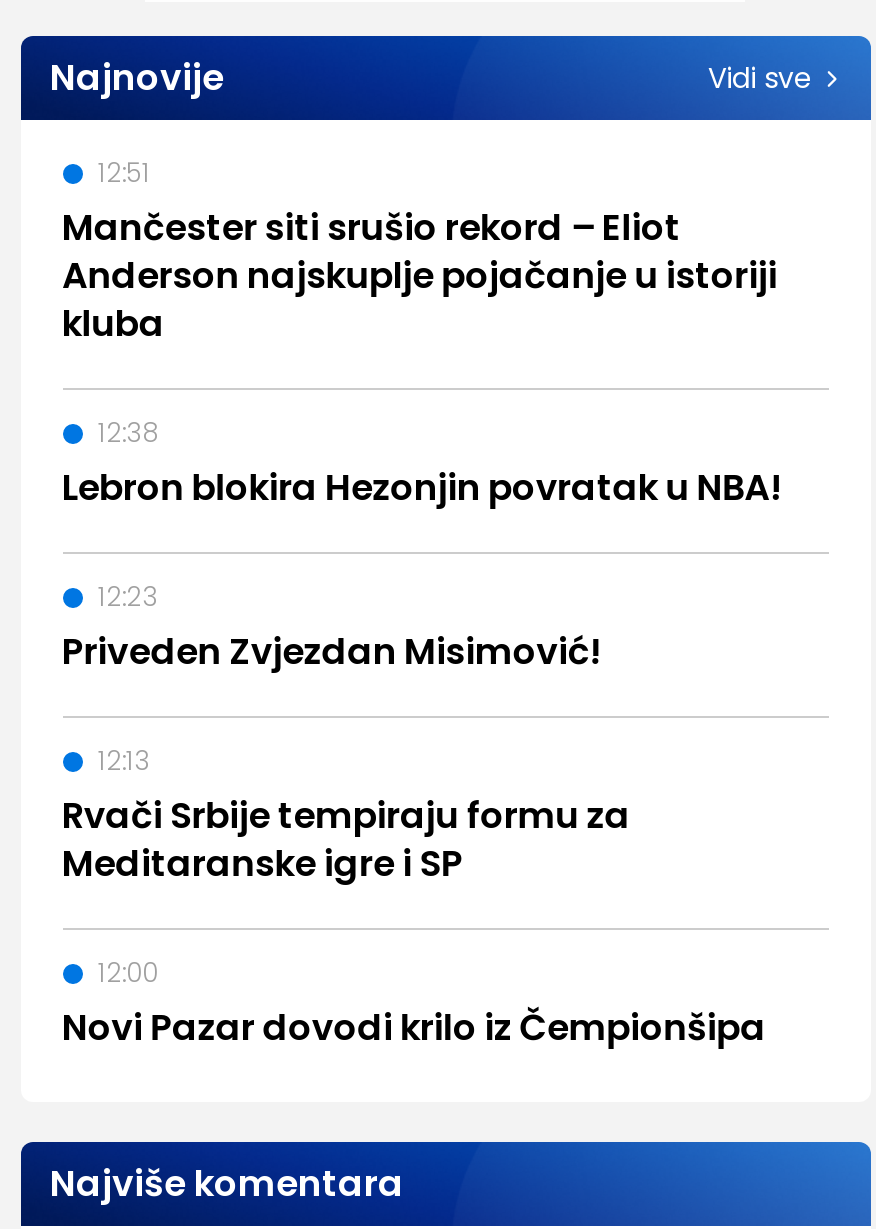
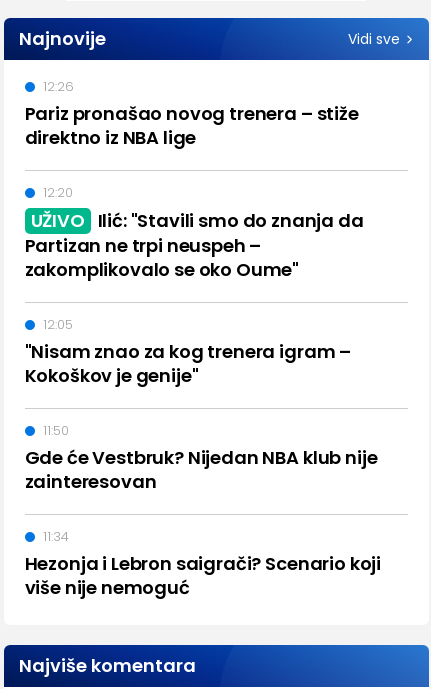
[98,154,150,192] 12:51 -> [42,77,73,96] 12:26
[62,202,777,348] Mančester siti srušio rekord – Eliot | Anderson najskuplje pojačanje u istoriji | kluba -> [24,101,359,150] Pariz pronašao novog trenera – stiže | direktno iz NBA lige
[98,414,160,452] 12:38 -> [42,183,72,202] 12:20
[62,462,784,512] Lebron blokira Hezonjin povratak u NBA! -> [24,208,364,282] UŽIVO Ilić: "Stavili smo do znanja da | Partizan ne trpi neuspeh – | zakomplikovalo se oko Oume"
[98,578,158,616] 12:23 -> [42,315,72,334] 12:05
[62,626,603,676] Priveden Zvjezdan Misimović! -> [24,339,351,388] "Nisam znao za kog trenera igram – | Kokoškov je genije"
[98,742,150,780] 12:13 -> [42,421,68,440] 11:50
[62,790,630,888] Rvači Srbije tempiraju formu za | Meditaranske igre i SP -> [24,445,377,494] Gde će Vestbruk? Nijedan NBA klub nije | zainteresovan
[98,954,158,992] 12:00 -> [42,527,68,546] 11:34
[62,1002,766,1052] Novi Pazar dovodi krilo iz Čempionšipa -> [24,551,381,600] Hezonja i Lebron saigrači? Scenario koji | više nije nemoguć

